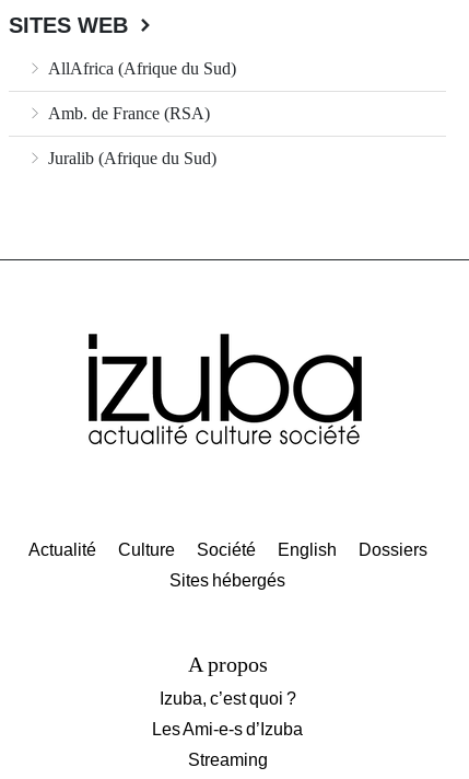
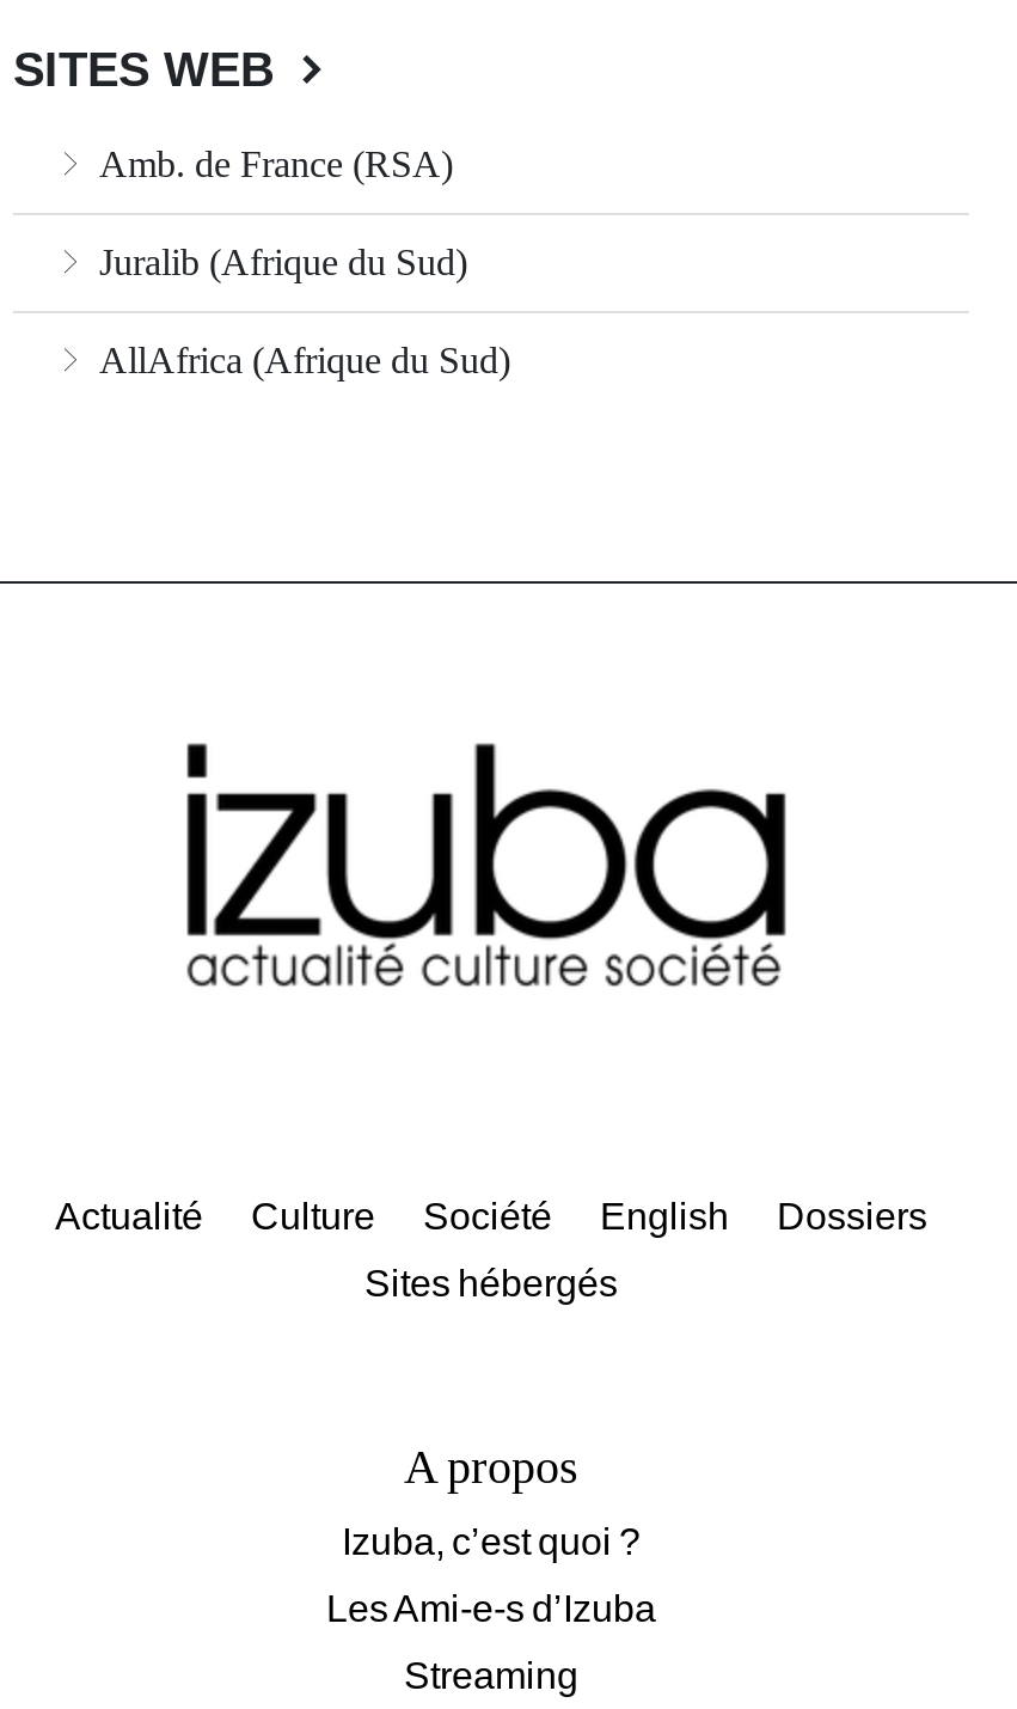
moved [44,59,236,77] -> [90,339,510,379]: AllAfrica (Afrique du Sud)
moved [44,104,216,167] -> [90,143,467,281]: Amb. de France (RSA) | Juralib (Afrique du Sud)

